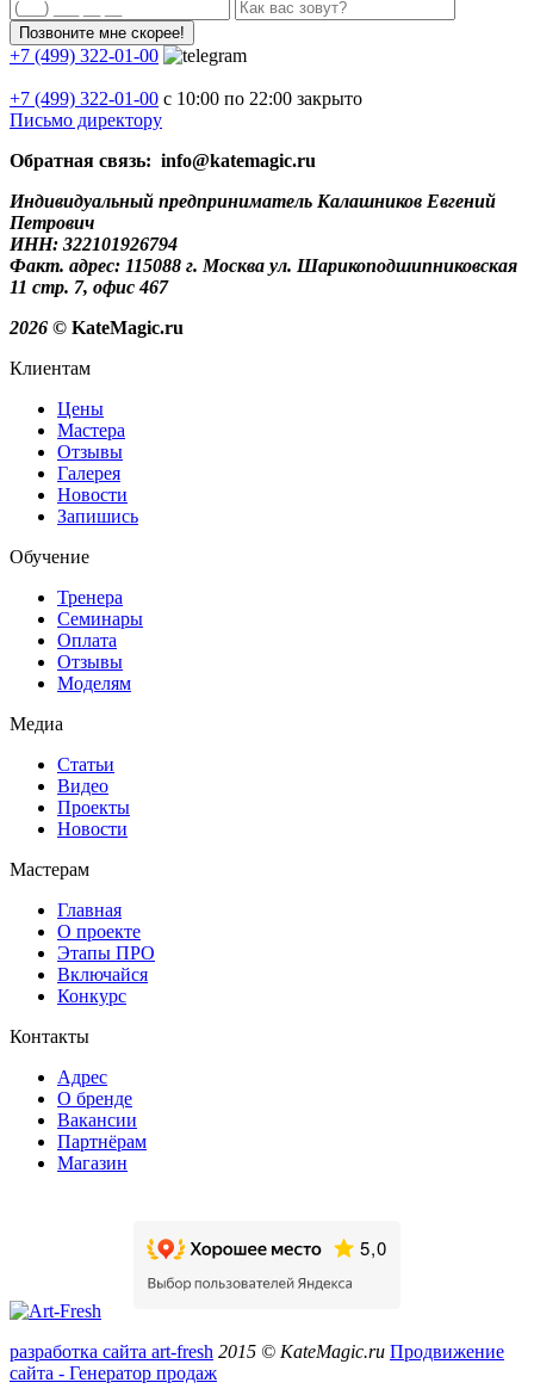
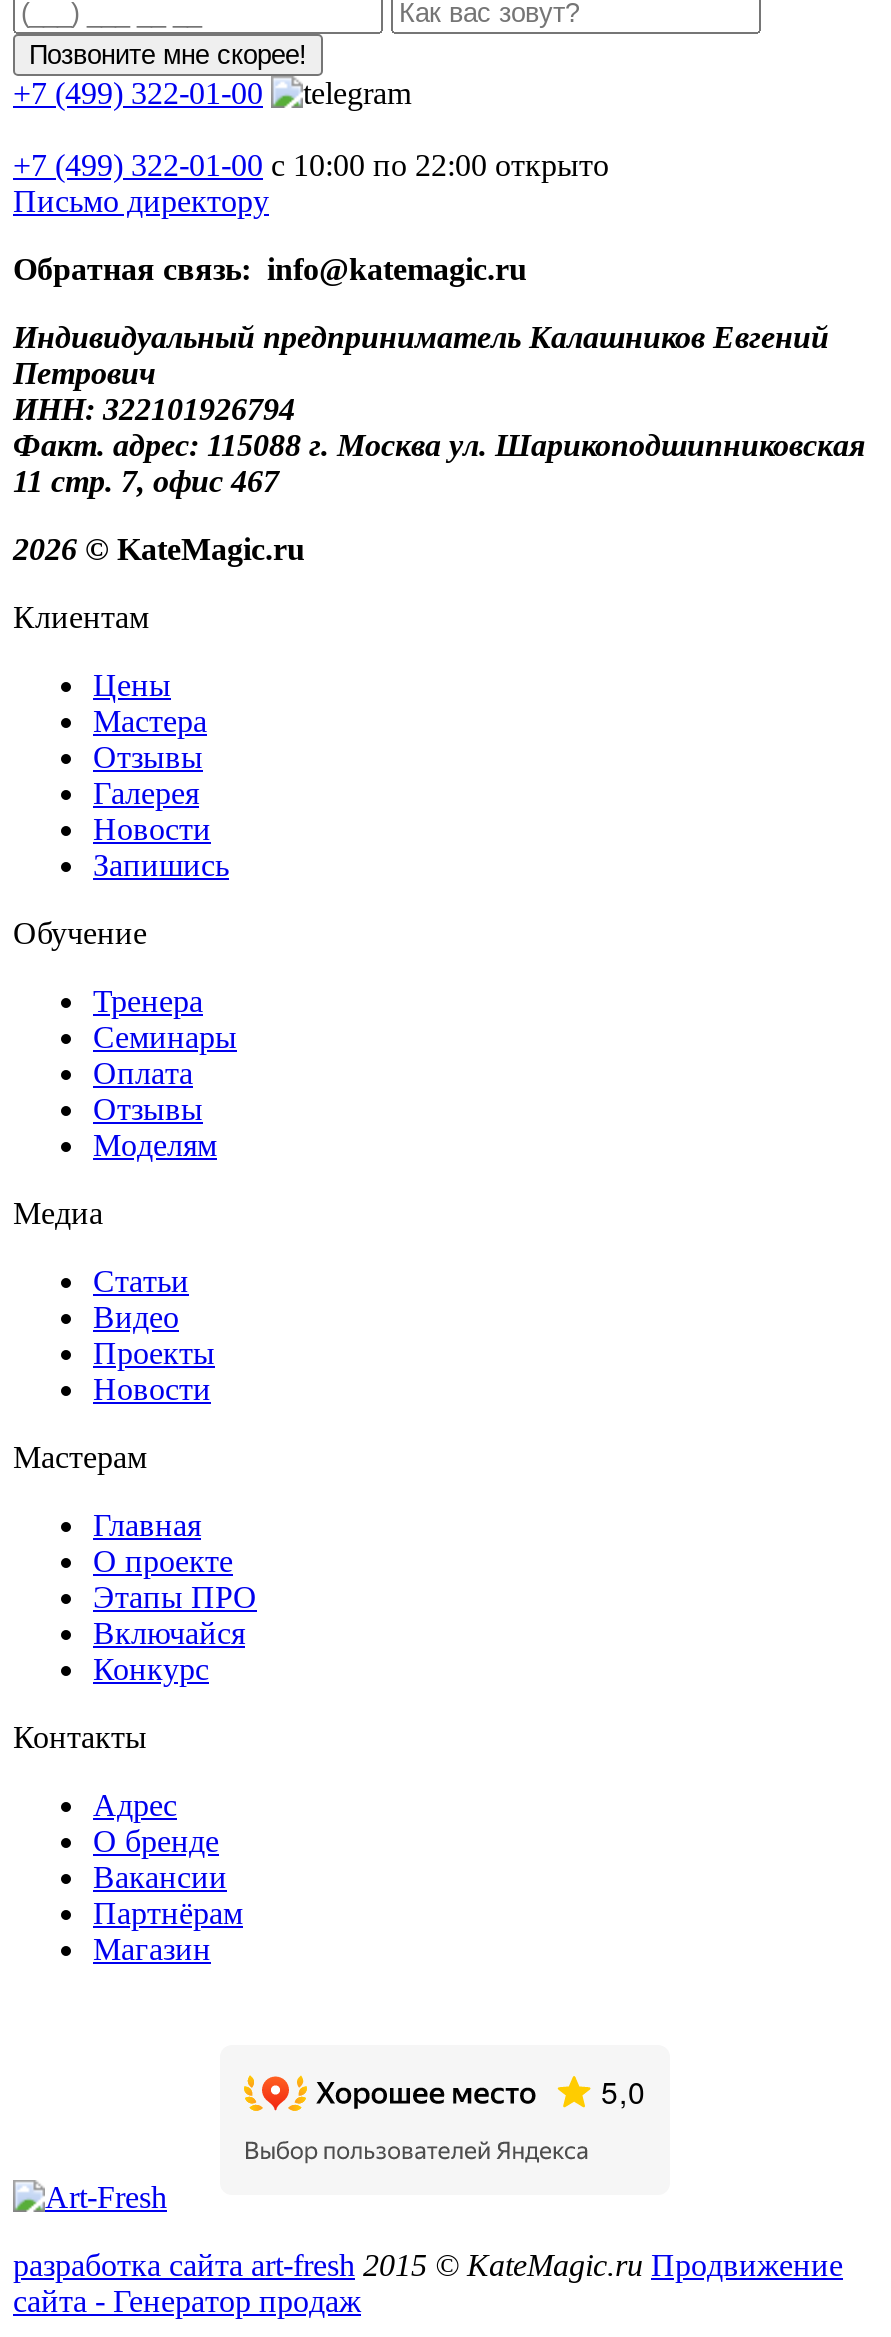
[10,88,362,109] +7 (499) 322-01-00 с 10:00 по 22:00 закрыто -> [13,148,609,182] +7 (499) 322-01-00 с 10:00 по 22:00 открыто

